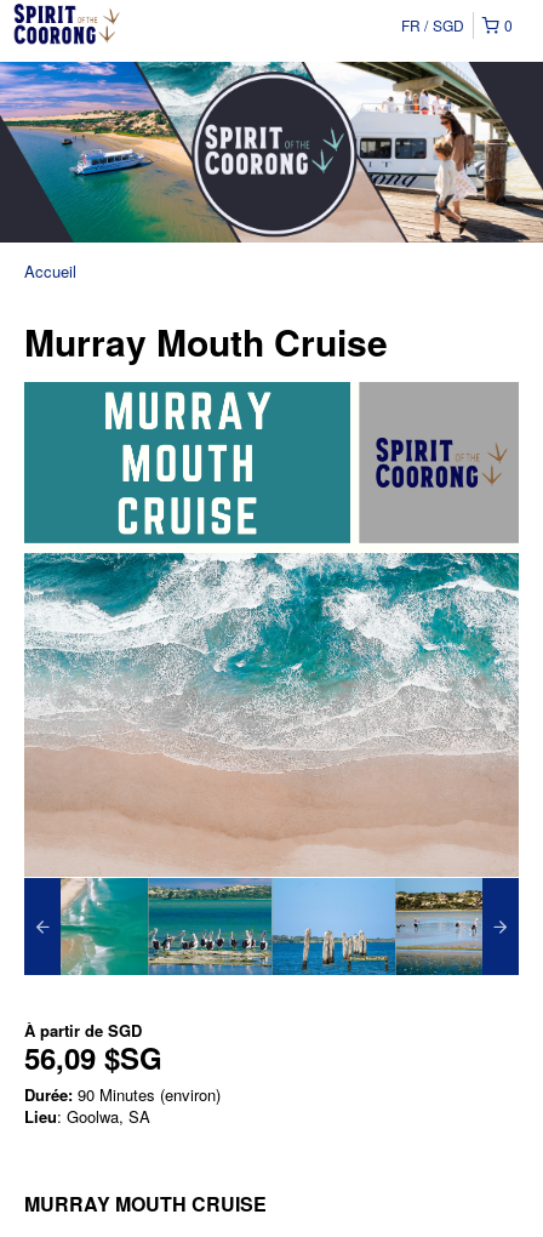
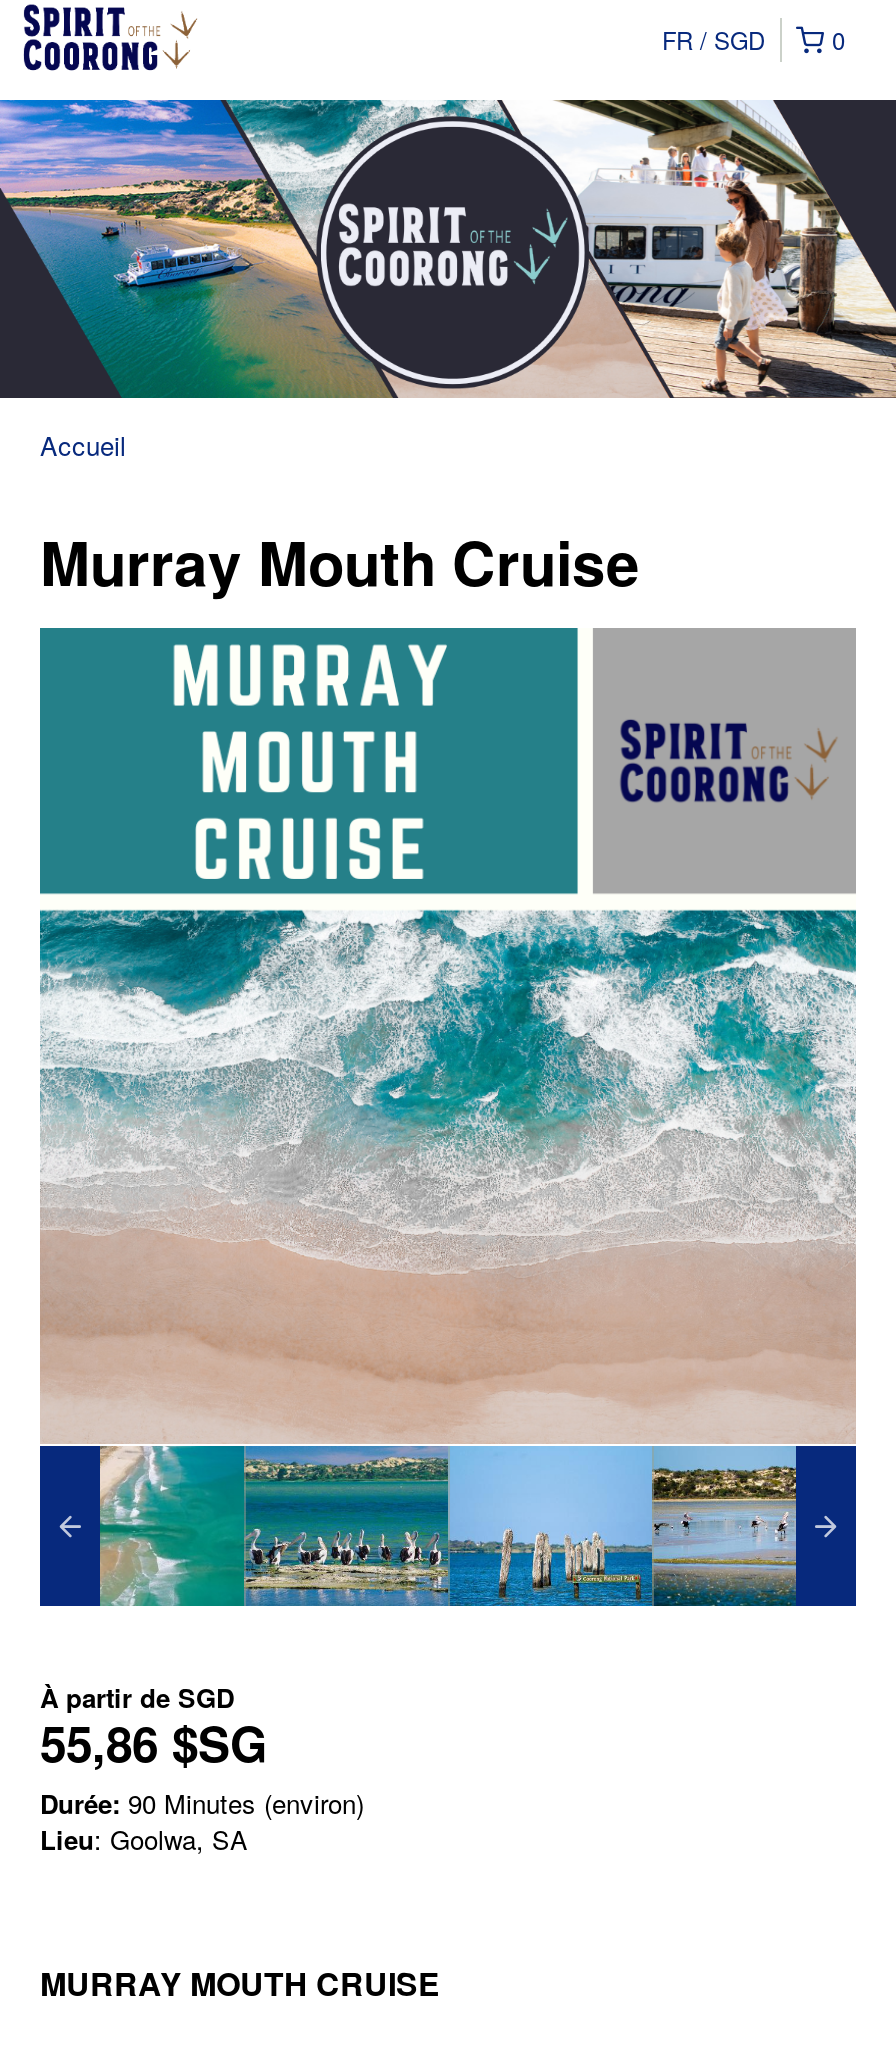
[24,1037,162,1078] 56,09 $SG -> [40,1709,268,1777] 55,86 $SG

